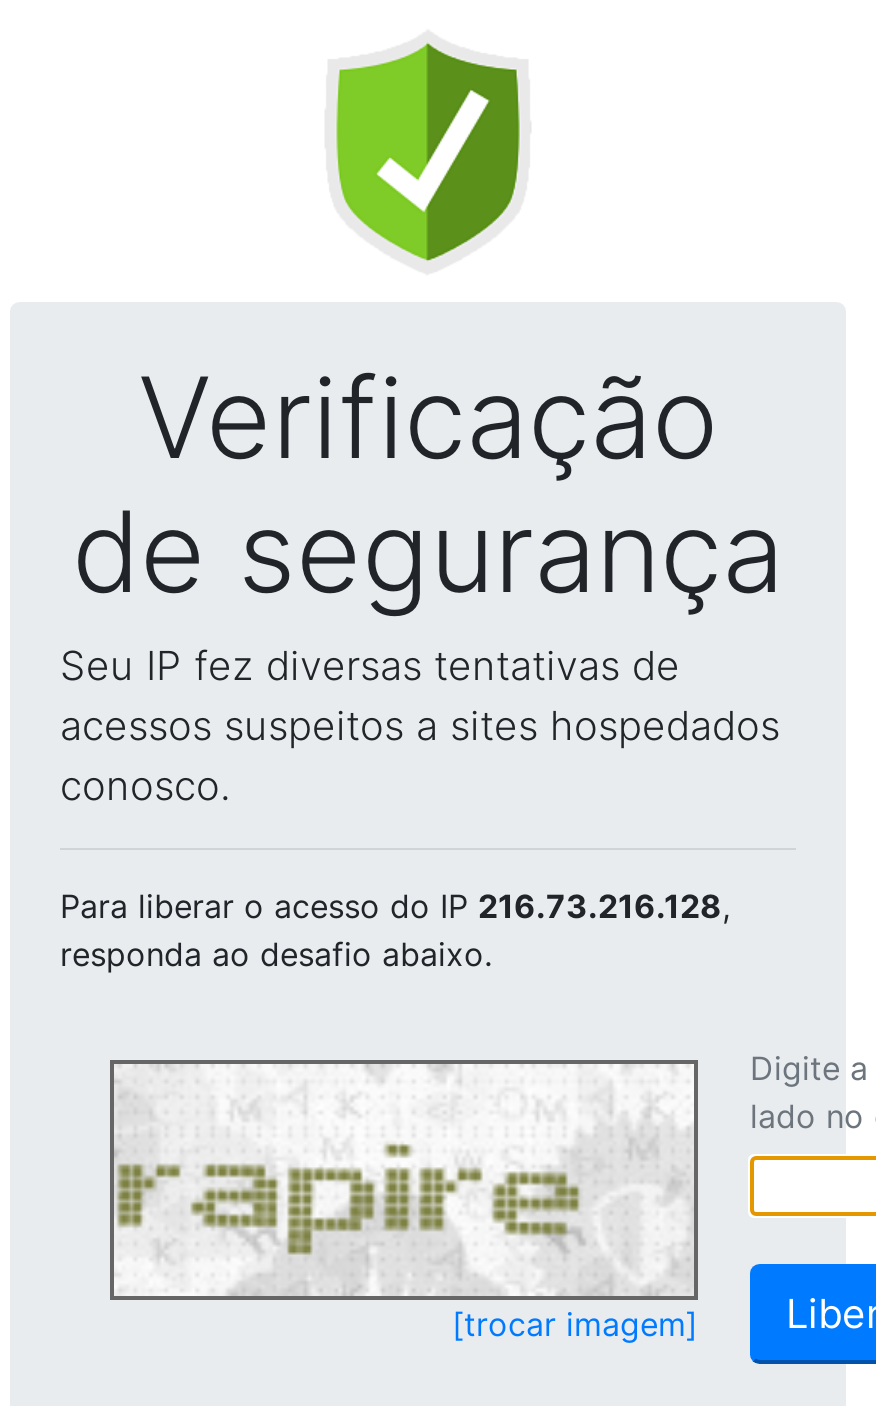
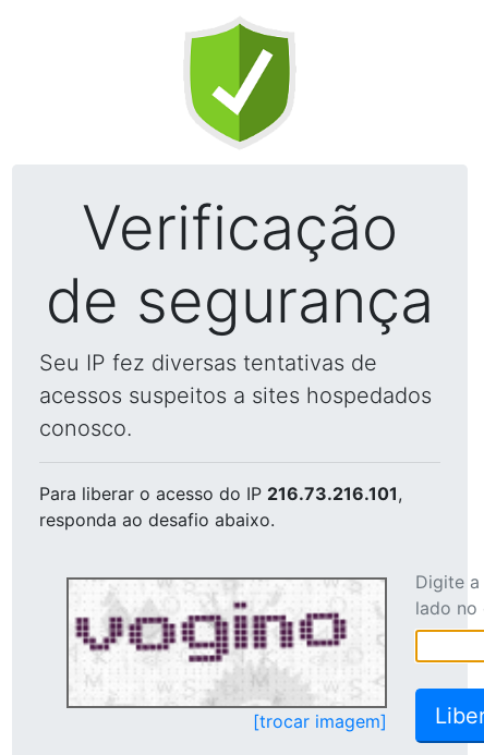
[60,886,730,926] Para liberar o acesso do IP 216.73.216.128, -> [39,483,402,504] Para liberar o acesso do IP 216.73.216.101,
[118,1094,690,1294] [image] -> [70,596,383,704] [image]

